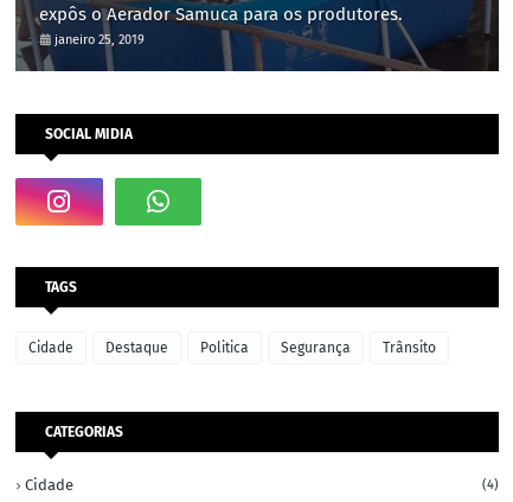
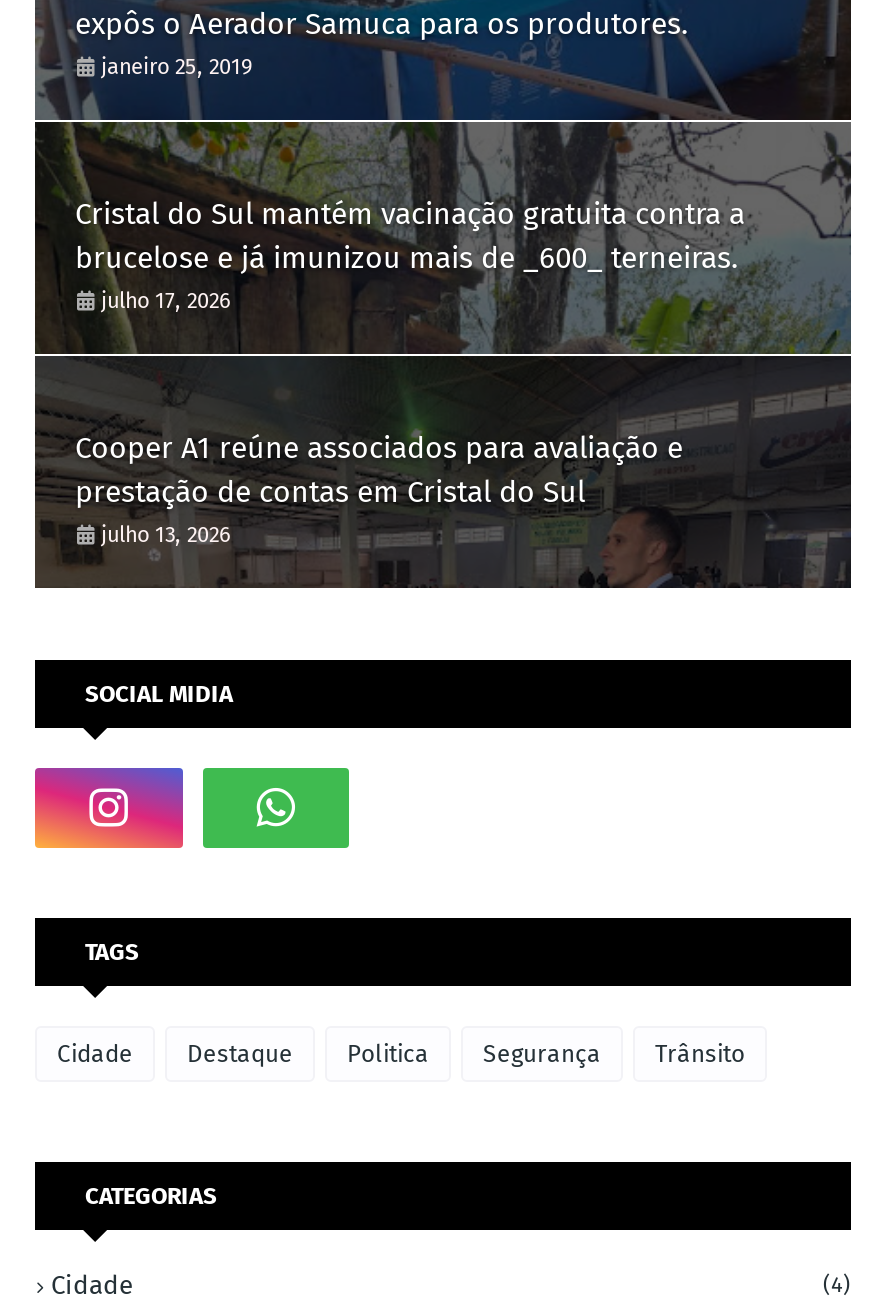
none -> [35,120,851,588] [image] | Cristal do Sul mantém vacinação gratuita contra a | brucelose e já imunizou mais de _600_ terneiras. | julho 17, 2026
none -> [75,430,683,548] Cooper A1 reúne associados para avaliação e | prestação de contas em Cristal do Sul | julho 13, 2026

